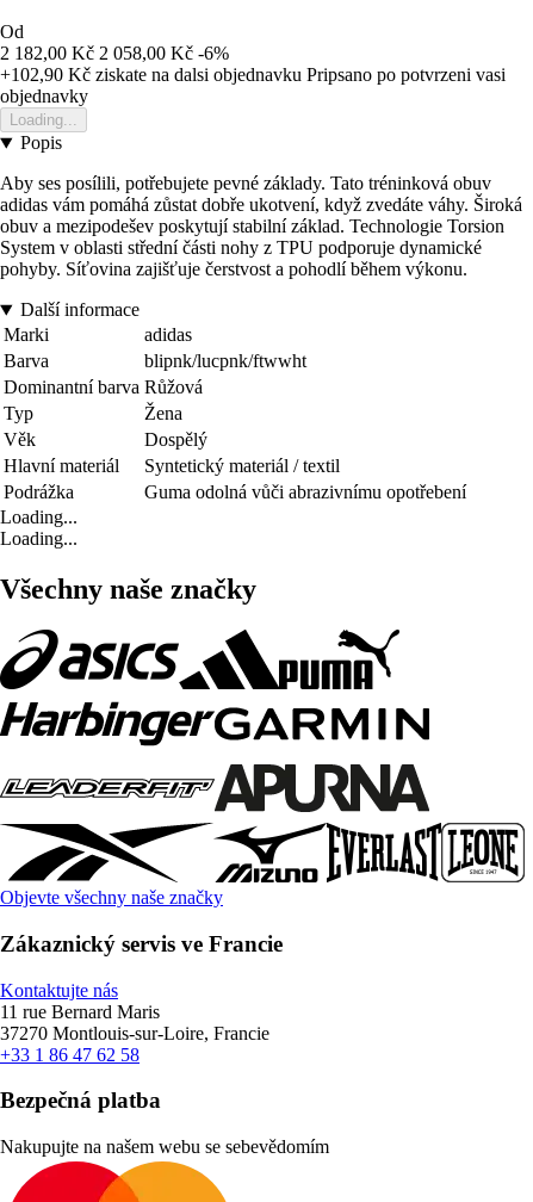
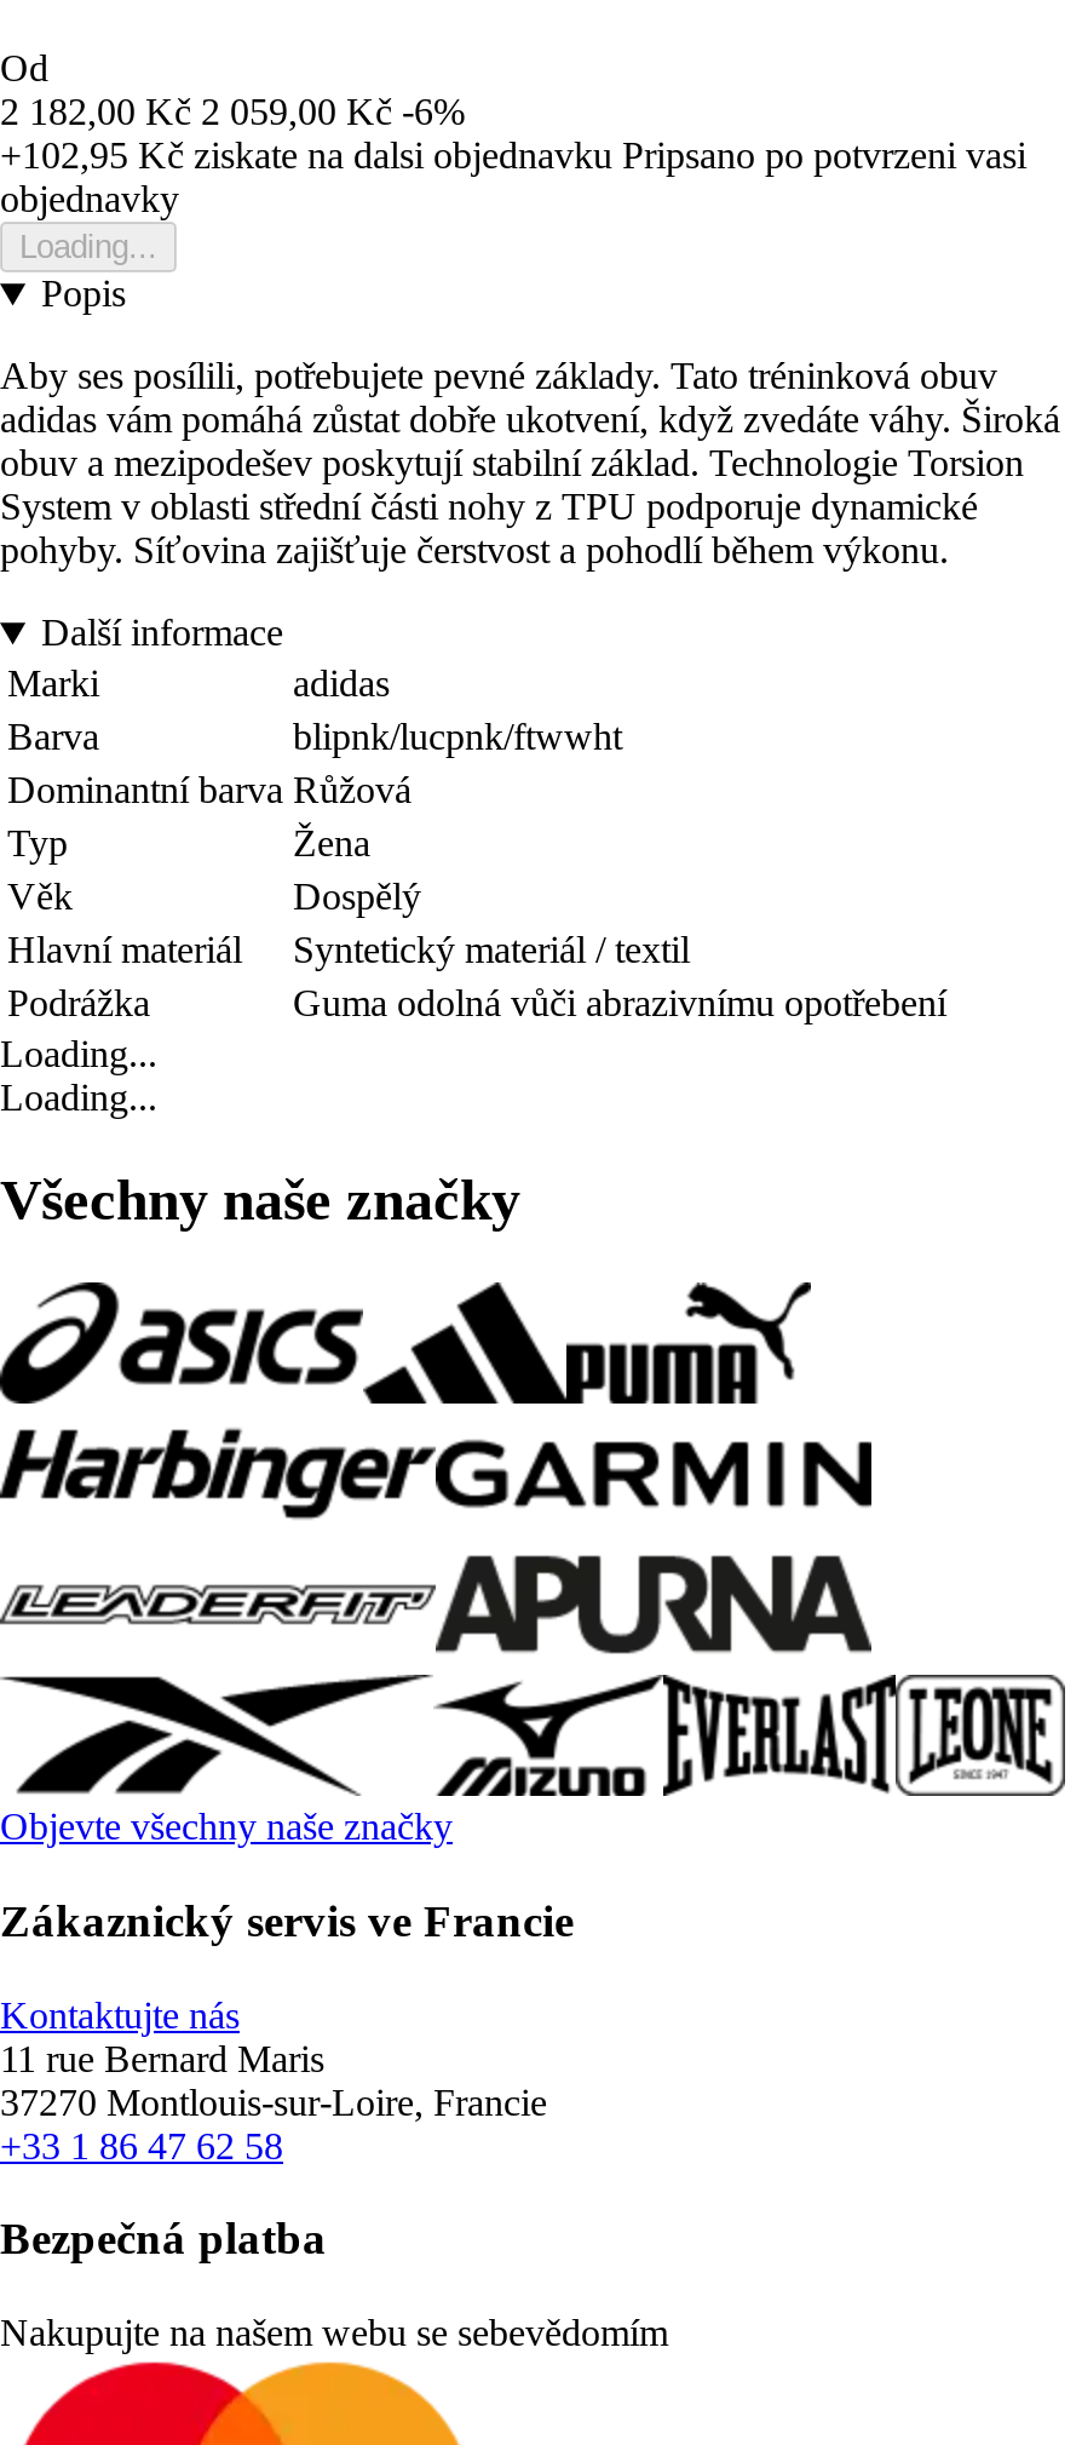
[0,43,229,64] 2 182,00 Kč 2 058,00 Kč -6% -> [0,92,465,133] 2 182,00 Kč 2 059,00 Kč -6%
[0,65,506,85] +102,90 Kč ziskate na dalsi objednavku Pripsano po potvrzeni vasi -> [0,135,1026,177] +102,95 Kč ziskate na dalsi objednavku Pripsano po potvrzeni vasi

